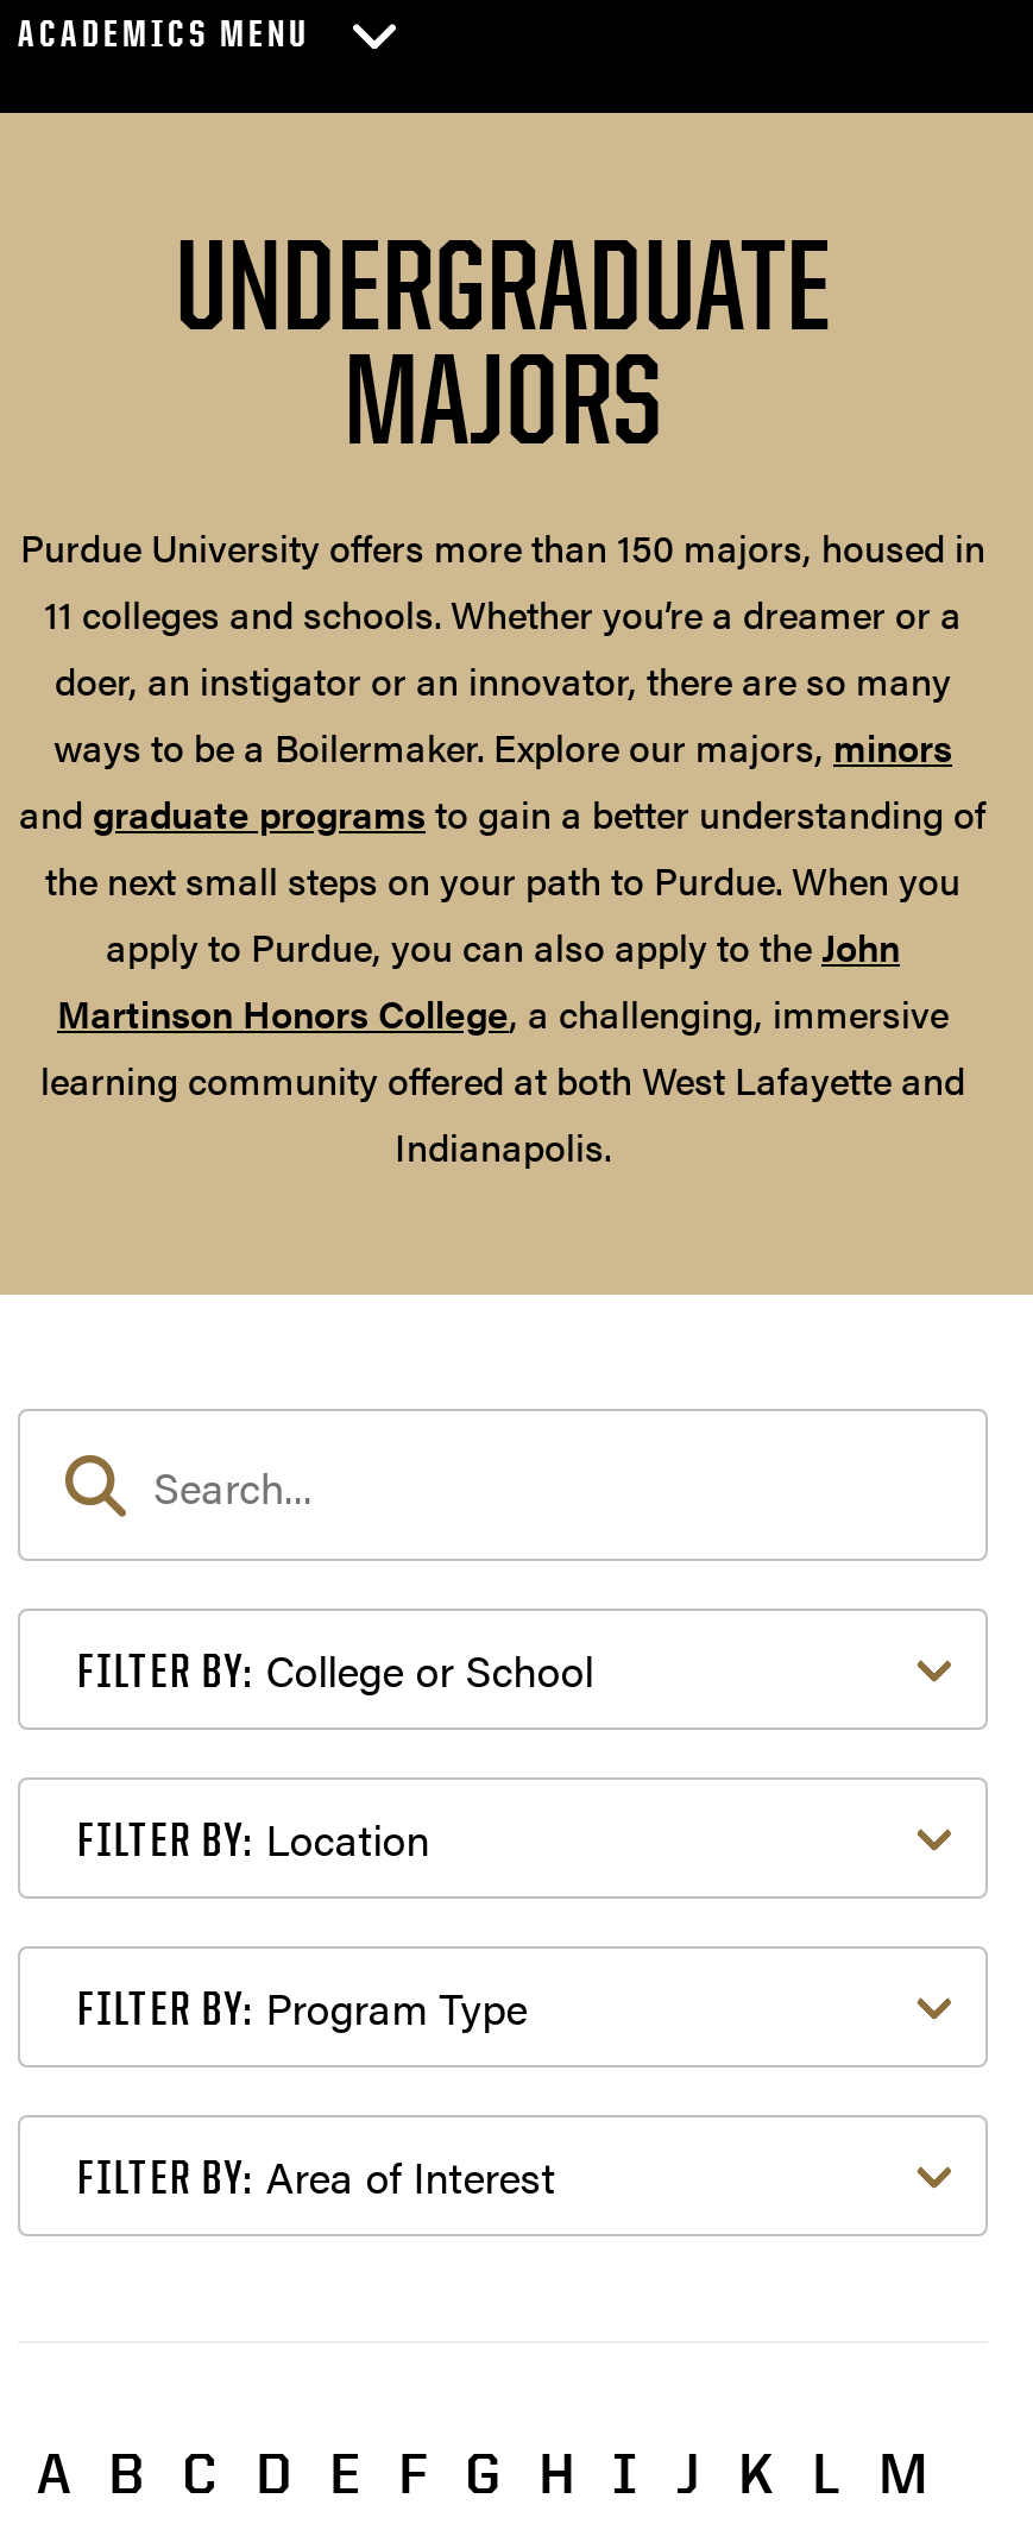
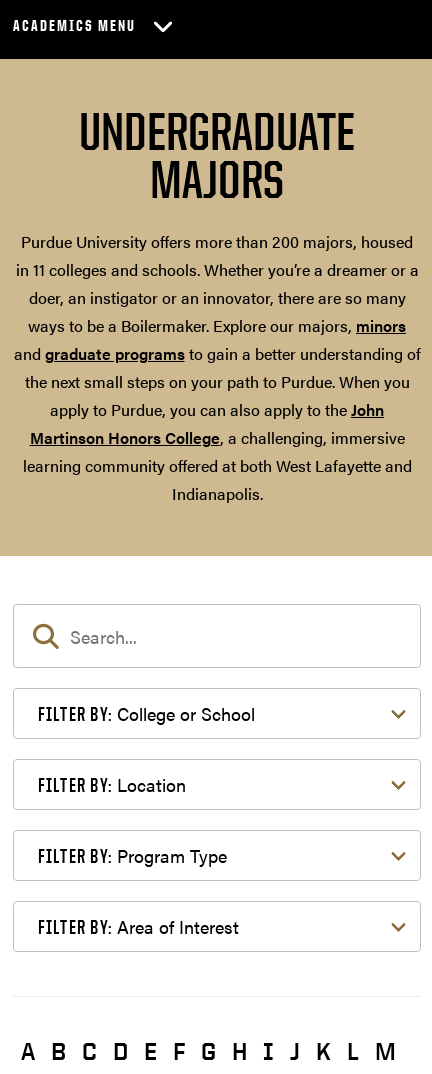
[20,520,985,641] Purdue University offers more than 150 majors, housed in | 11 colleges and schools. Whether you’re a dreamer or a -> [15,230,418,281] Purdue University offers more than 200 majors, housed | in 11 colleges and schools. Whether you’re a dreamer or a

